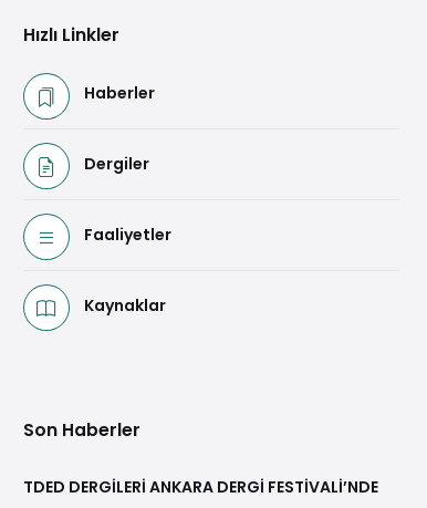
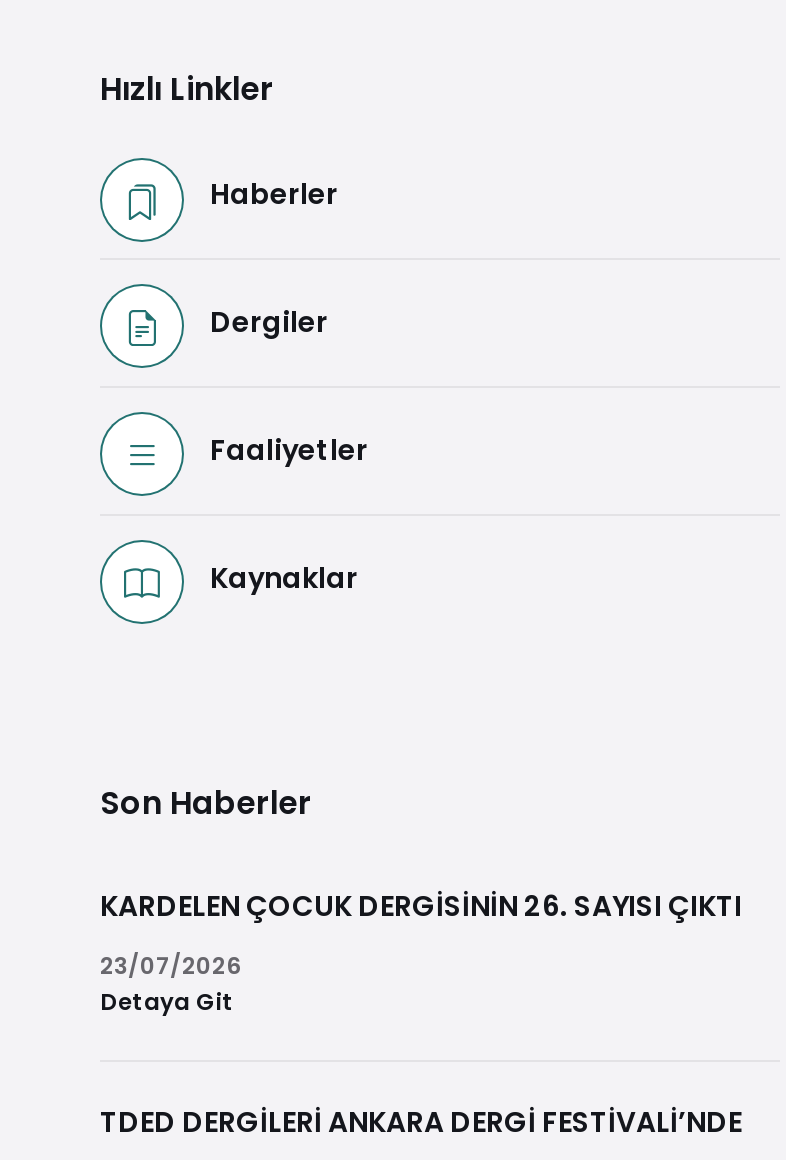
none -> [100,885,742,1017] KARDELEN ÇOCUK DERGİSİNİN 26. SAYISI ÇIKTI | 23/07/2026 | Detaya Git

